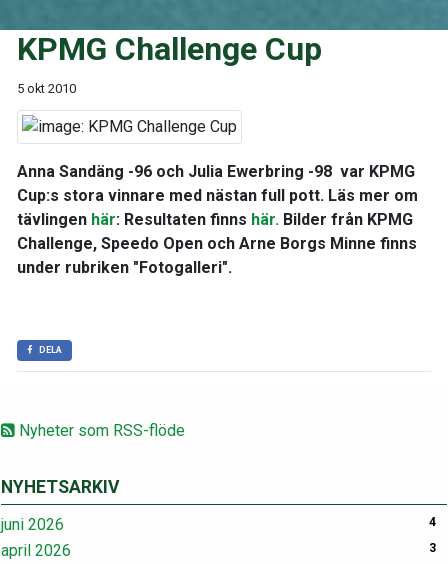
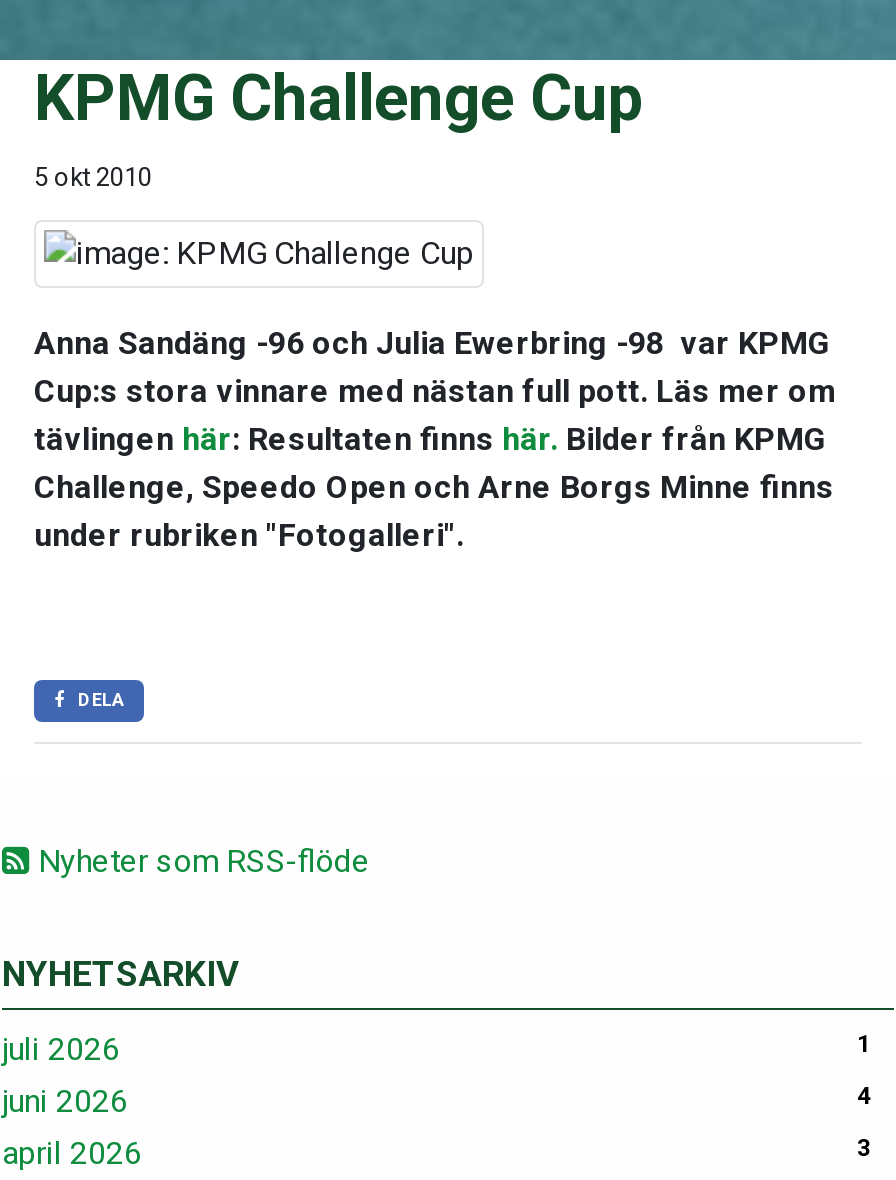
none -> [2,1030,871,1068] juli 2026 | 1

